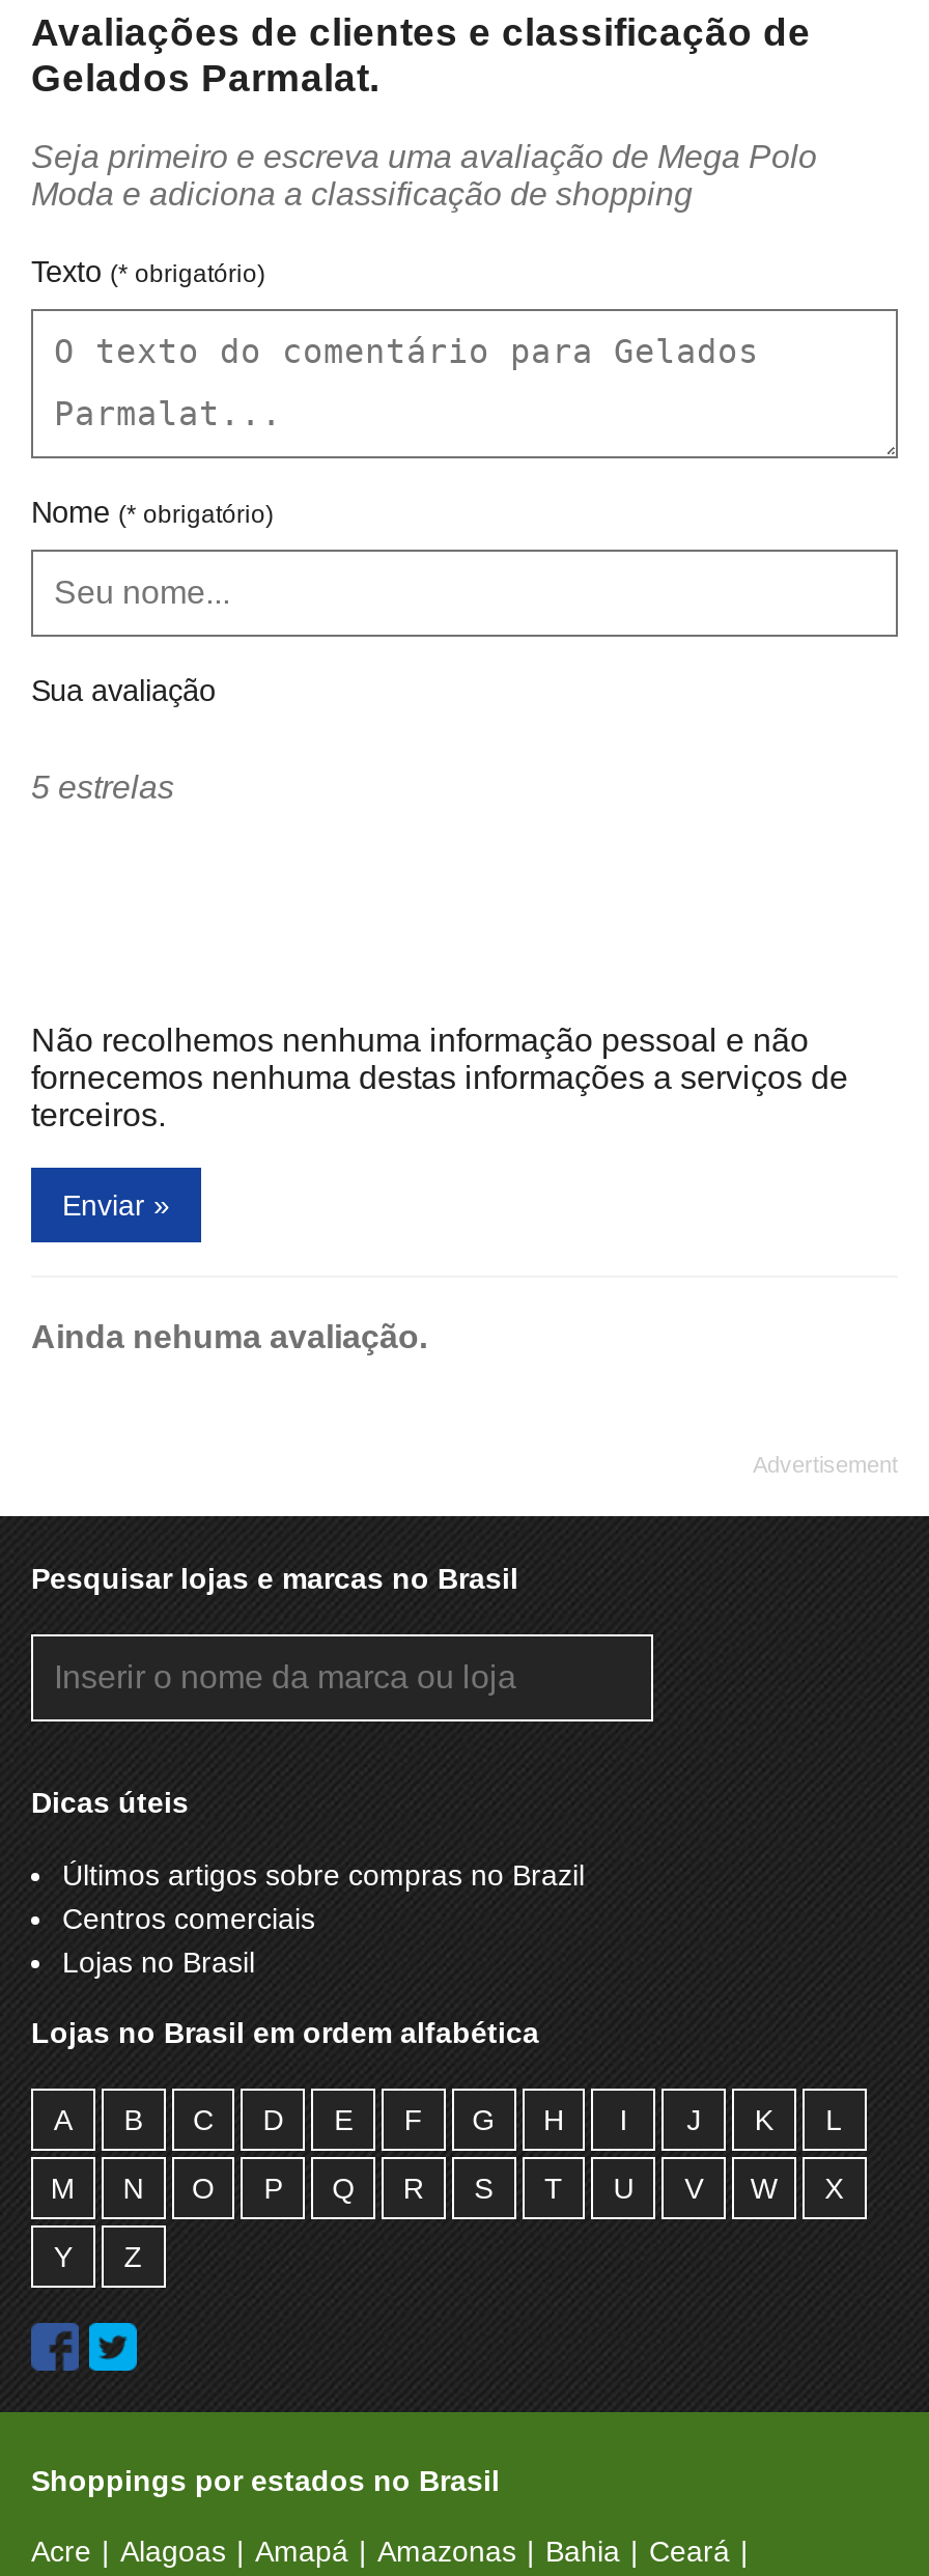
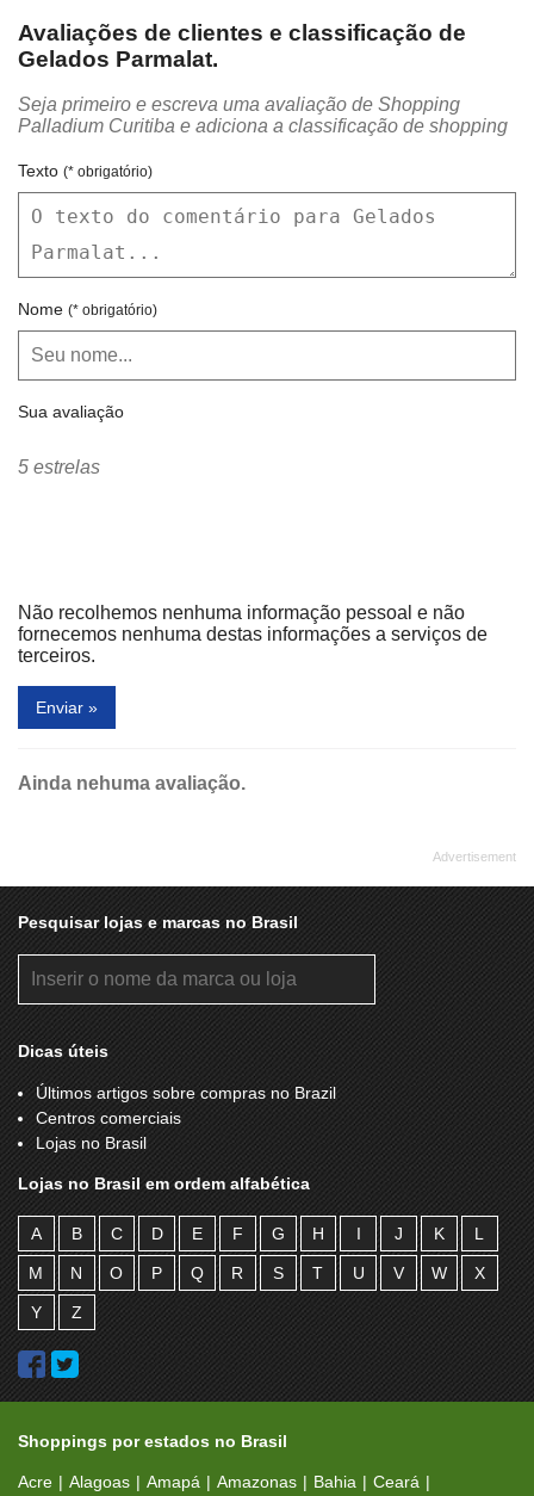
[31,140,817,212] Seja primeiro e escreva uma avaliação de Mega Polo | Moda e adiciona a classificação de shopping -> [18,95,508,136] Seja primeiro e escreva uma avaliação de Shopping | Palladium Curitiba e adiciona a classificação de shopping

